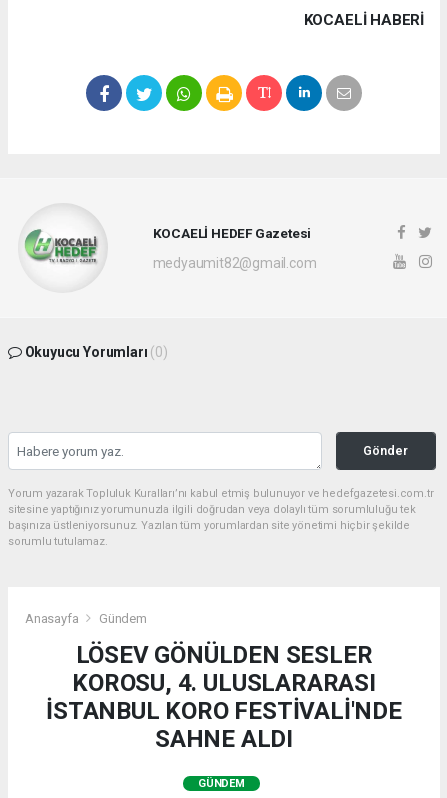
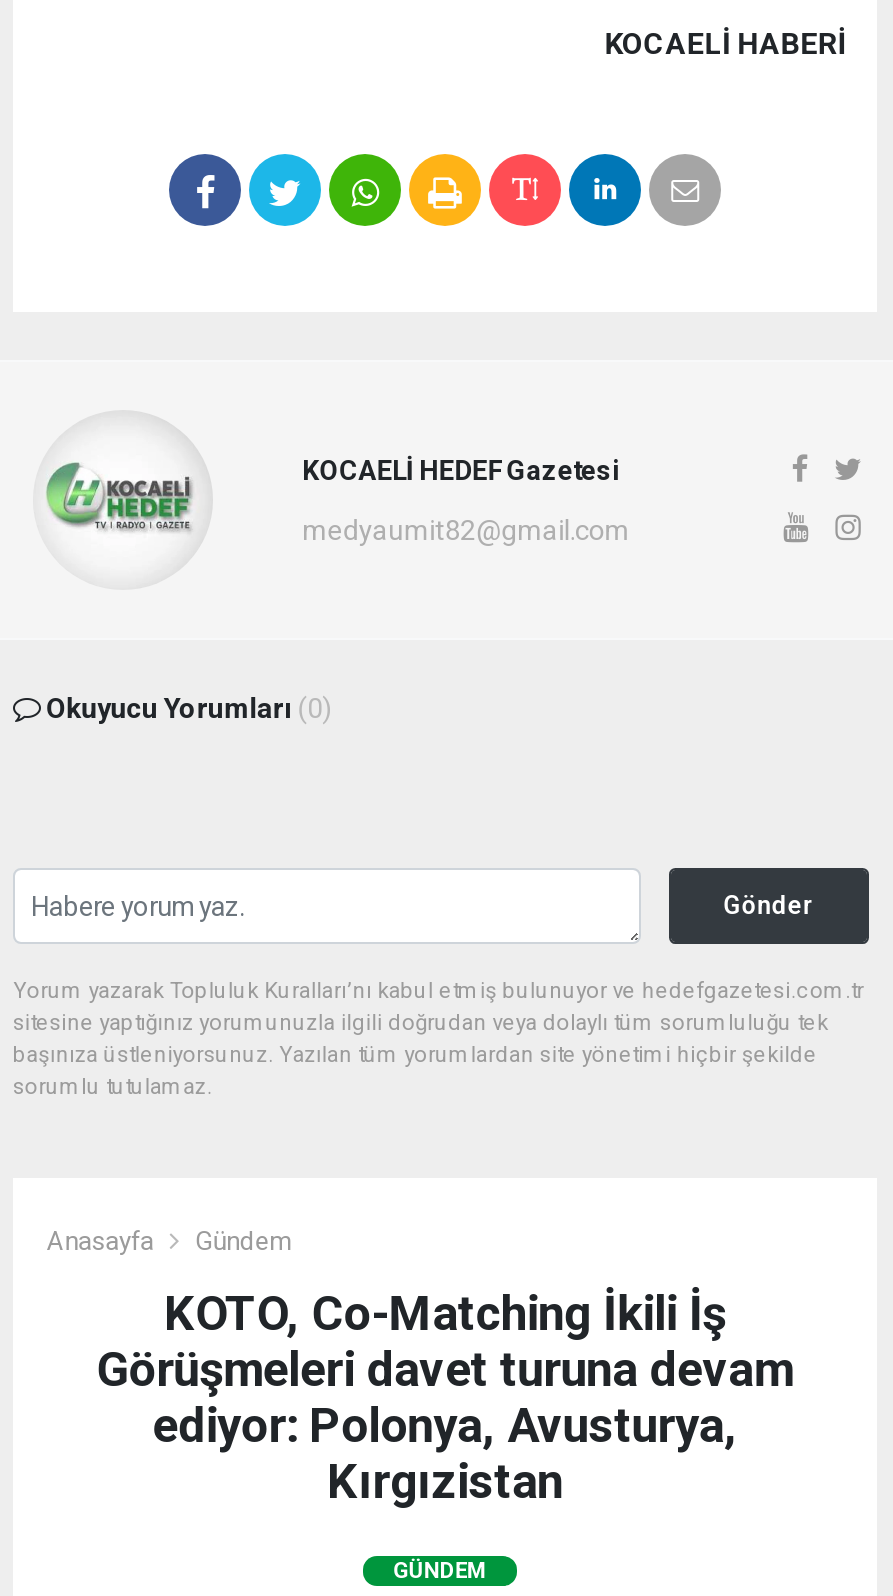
[46,641,402,753] LÖSEV GÖNÜLDEN SESLER | KOROSU, 4. ULUSLARARASI | İSTANBUL KORO FESTİVALİ'NDE | SAHNE ALDI -> [97,1286,793,1510] KOTO, Co-Matching İkili İş | Görüşmeleri davet turuna devam | ediyor: Polonya, Avusturya, | Kırgızistan

